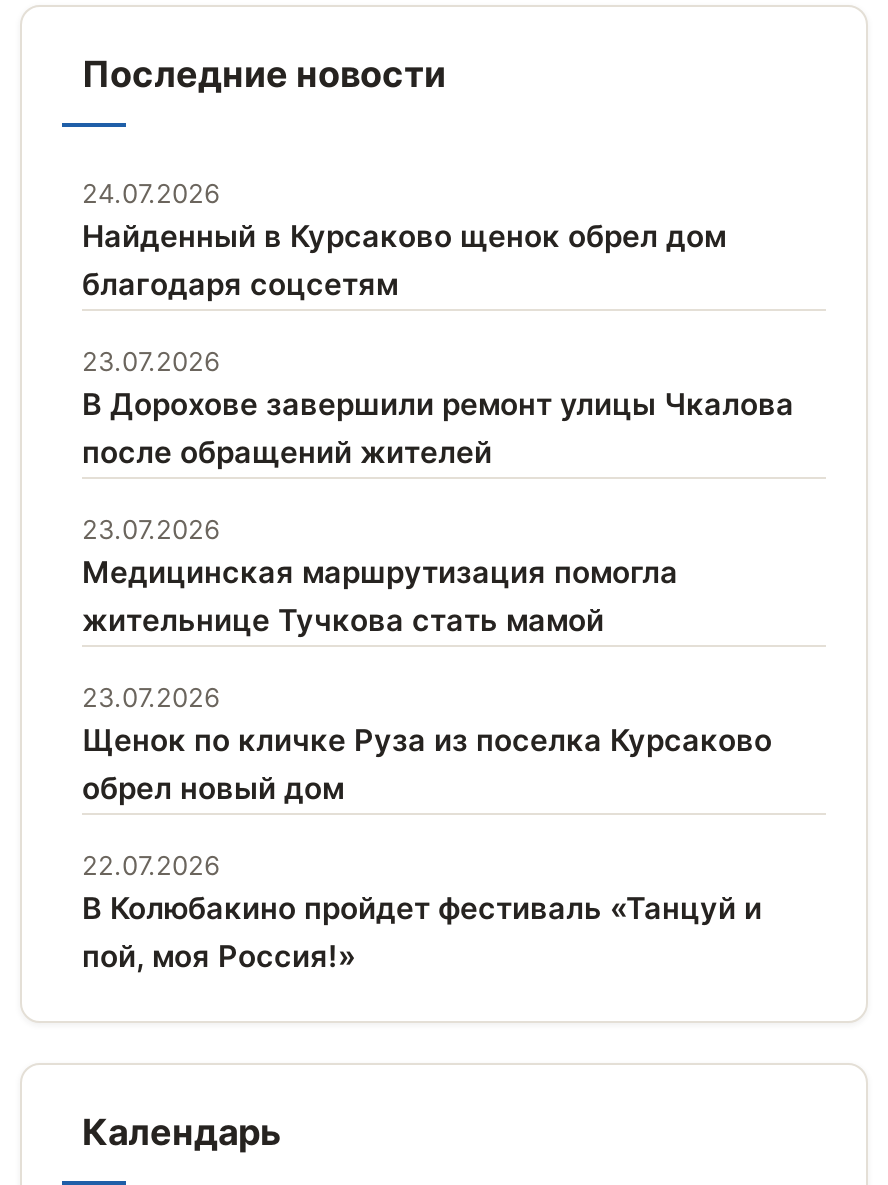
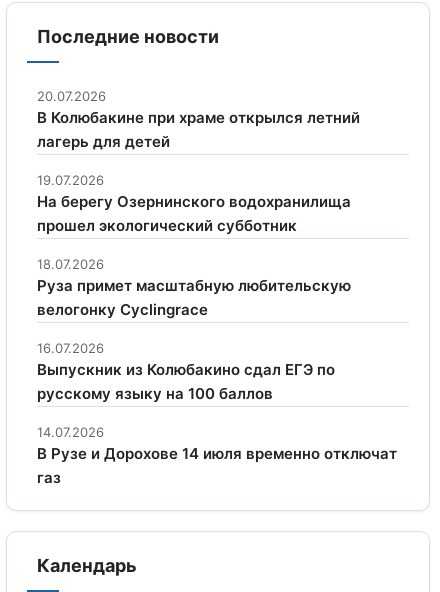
[82,177,726,303] 24.07.2026 | Найденный в Курсаково щенок обрел дом | благодаря соцсетям -> [37,88,360,151] 20.07.2026 | В Колюбакине при храме открылся летний | лагерь для детей
[82,345,794,471] 23.07.2026 | В Дорохове завершили ремонт улицы Чкалова | после обращений жителей -> [37,172,351,235] 19.07.2026 | На берегу Озернинского водохранилища | прошел экологический субботник
[82,513,678,639] 23.07.2026 | Медицинская маршрутизация помогла | жительнице Тучкова стать мамой -> [37,256,351,319] 18.07.2026 | Руза примет масштабную любительскую | велогонку Cyclingrace
[82,681,772,807] 23.07.2026 | Щенок по кличке Руза из поселка Курсаково | обрел новый дом -> [37,340,335,403] 16.07.2026 | Выпускник из Колюбакино сдал ЕГЭ по | русскому языку на 100 баллов
[82,849,762,975] 22.07.2026 | В Колюбакино пройдет фестиваль «Танцуй и | пой, моя Россия!» -> [37,424,397,487] 14.07.2026 | В Рузе и Дорохове 14 июля временно отключат | газ

